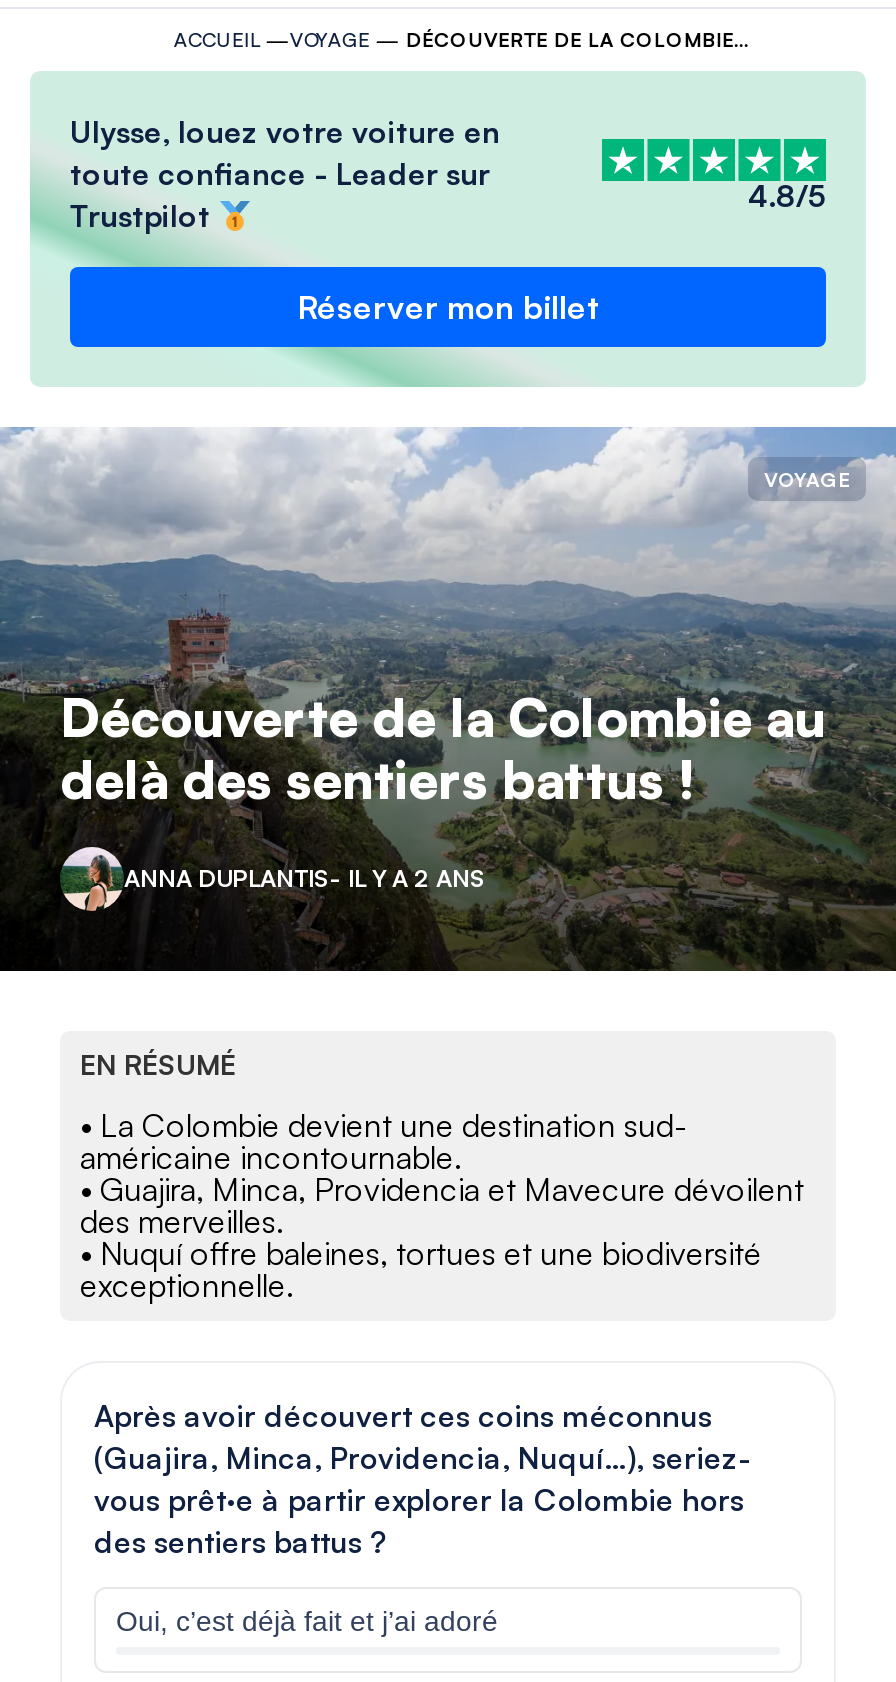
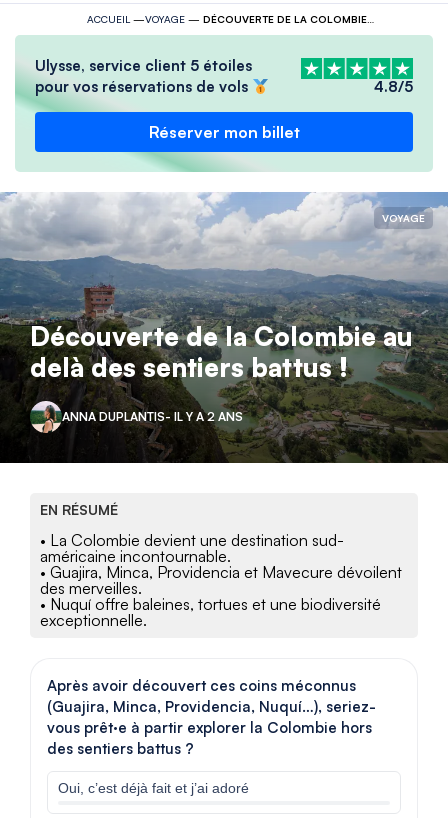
[70,113,500,235] Ulysse, louez votre voiture en | toute confiance - Leader sur | Trustpilot -> [35,56,252,96] Ulysse, service client 5 étoiles | pour vos réservations de vols

